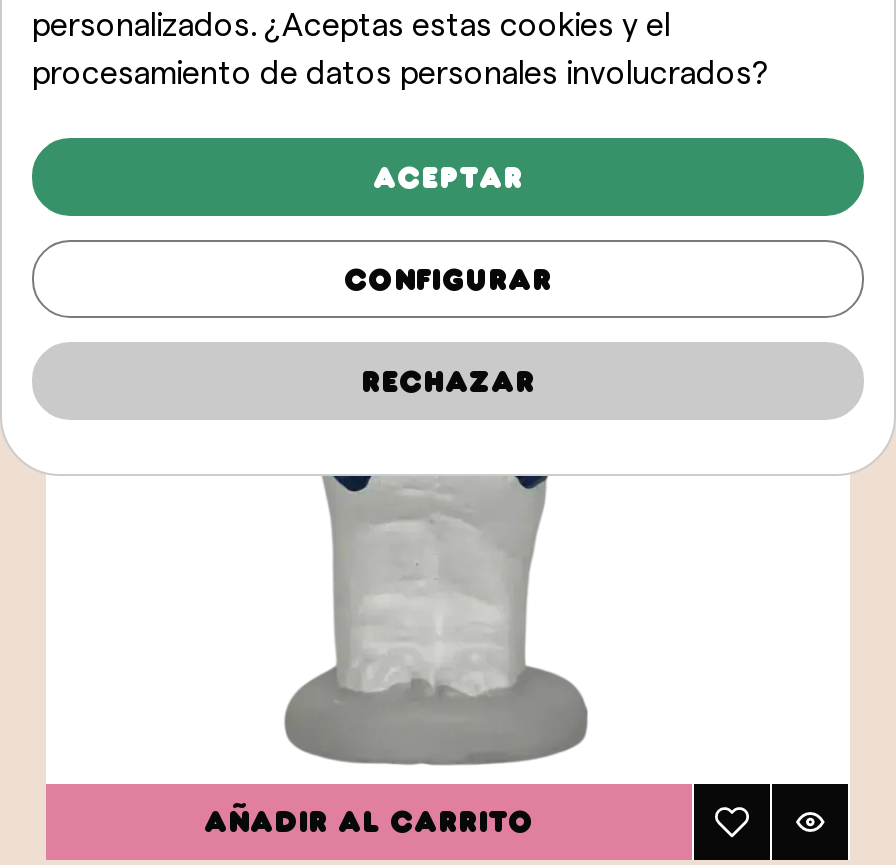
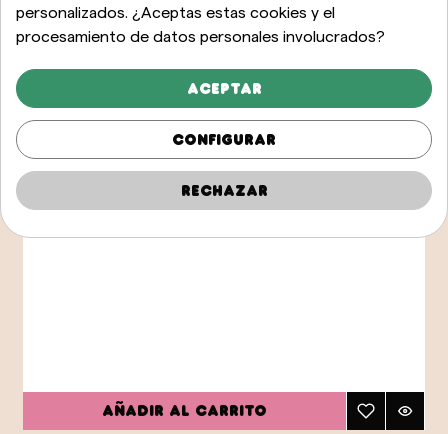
[284,474,588,766] [image] -> none

